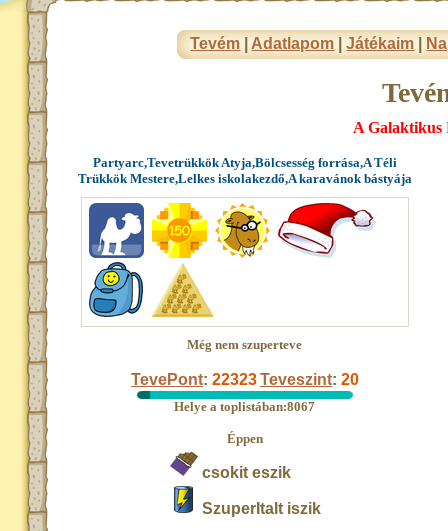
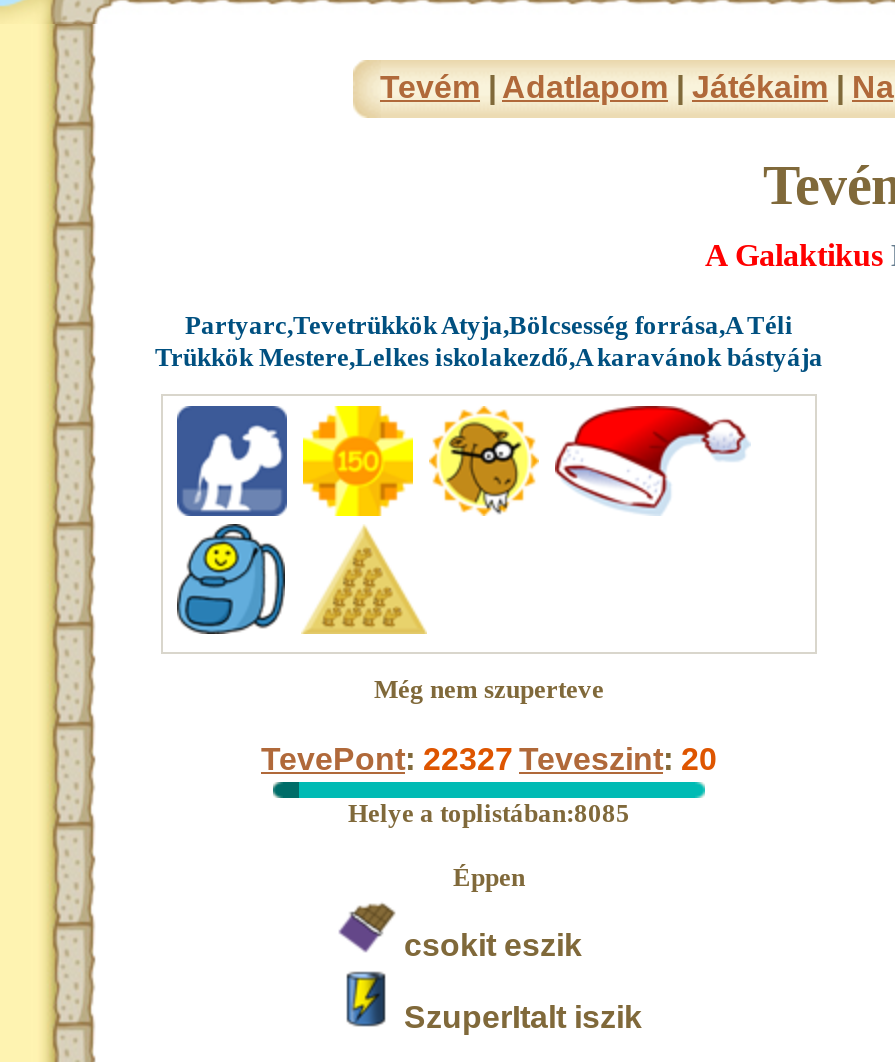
[131,371,359,388] TevePont: 22323 Teveszint: 20 -> [261,742,717,776] TevePont: 22327 Teveszint: 20
[174,399,315,414] Helye a toplistában:8067 -> [348,798,630,828] Helye a toplistában:8085

